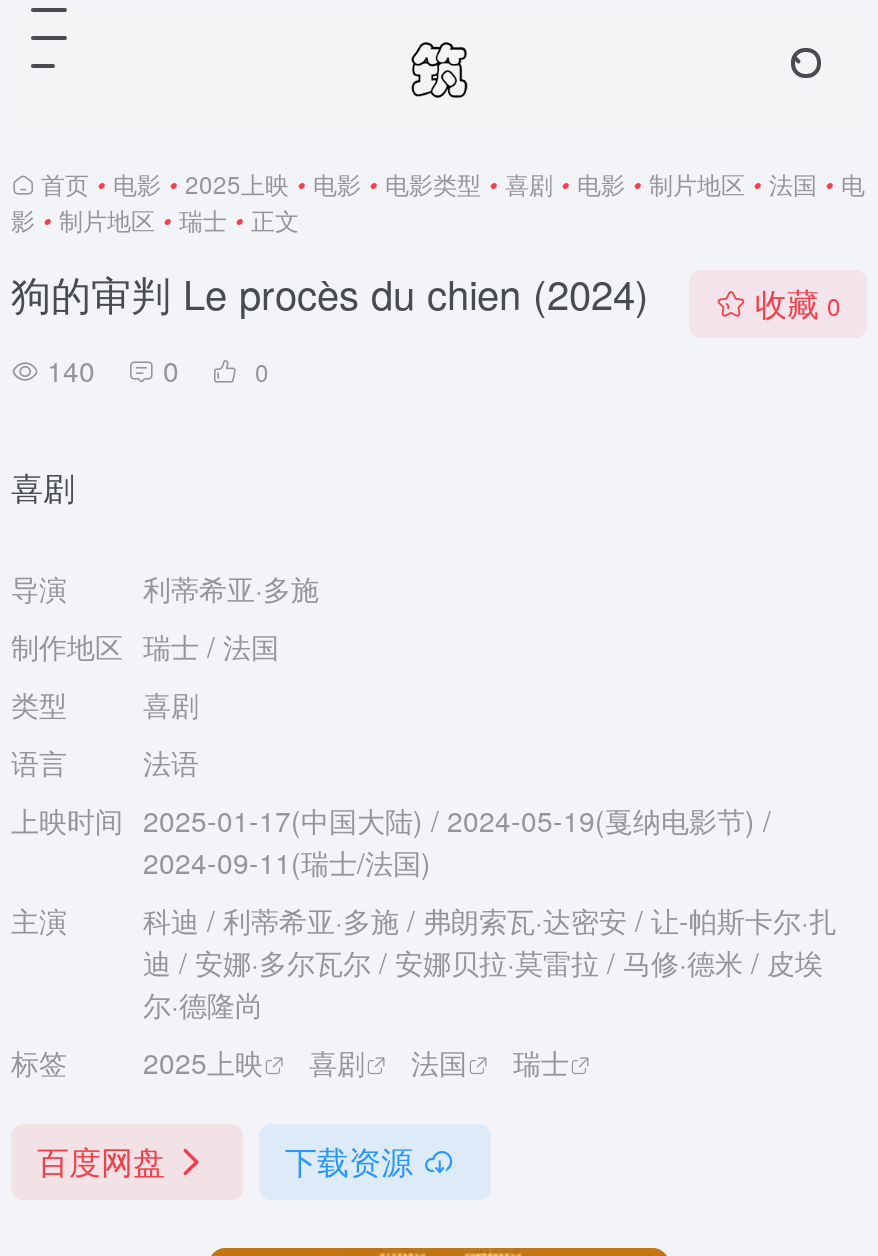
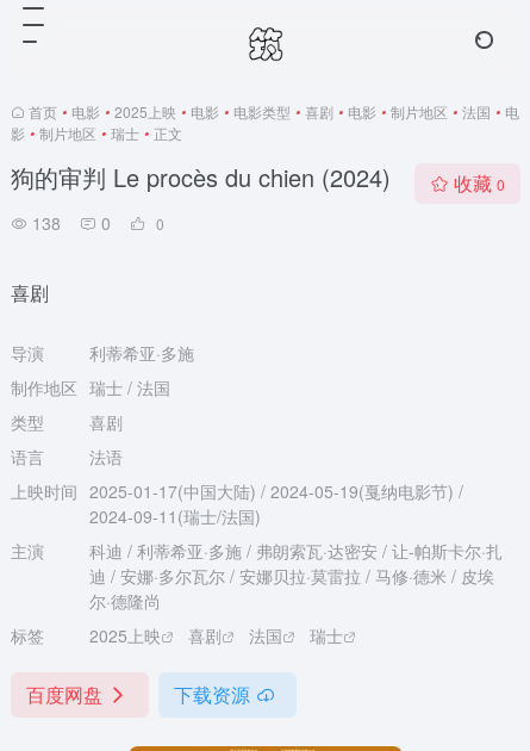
[39,350,179,390] 140 0 -> [27,211,111,235] 138 0

